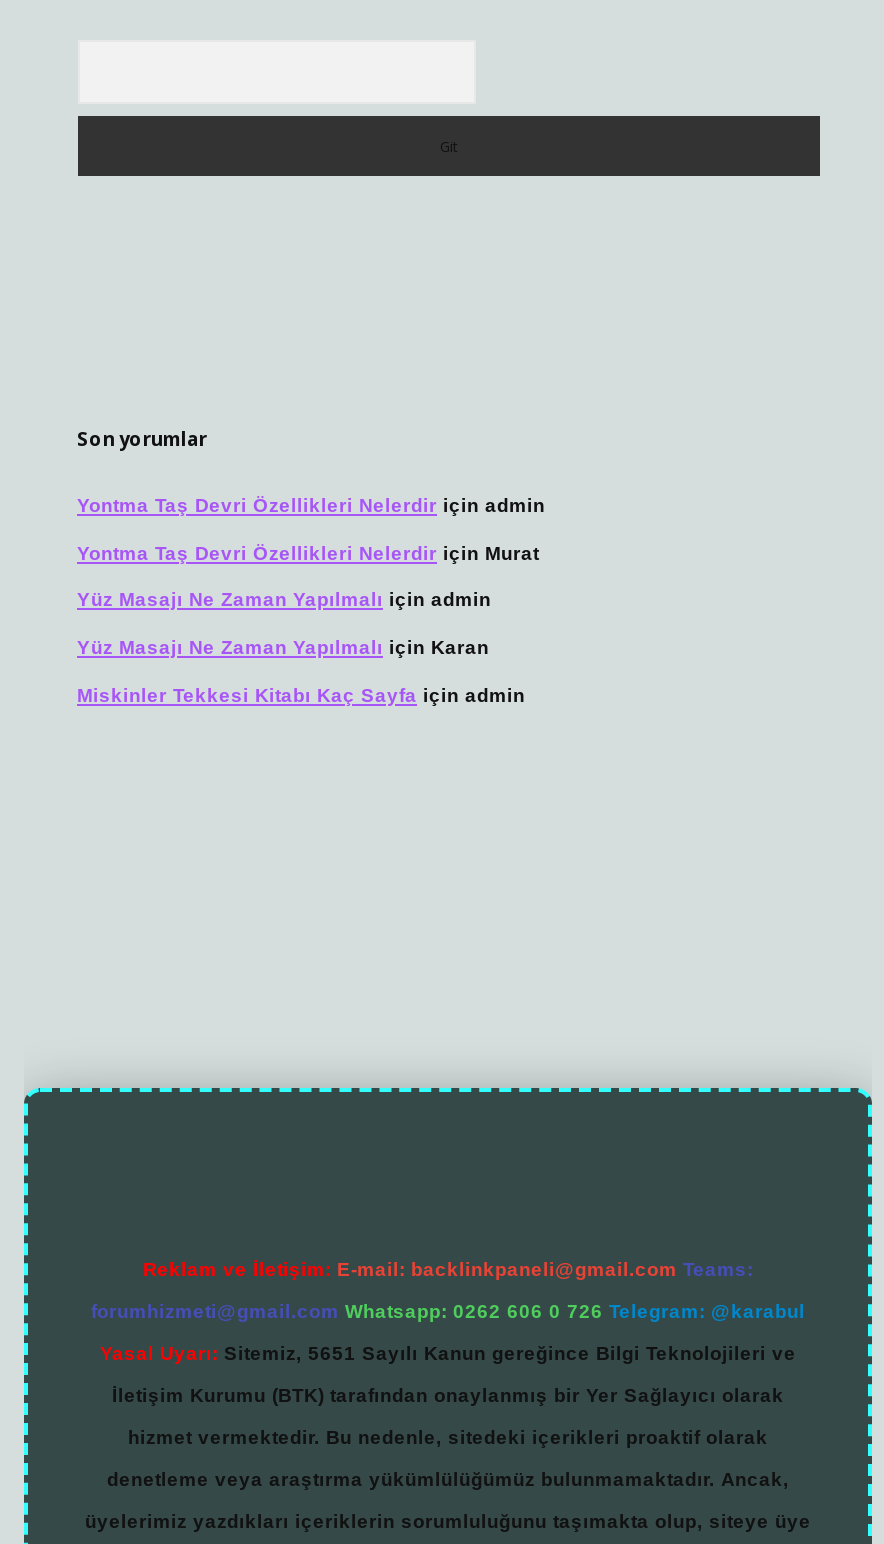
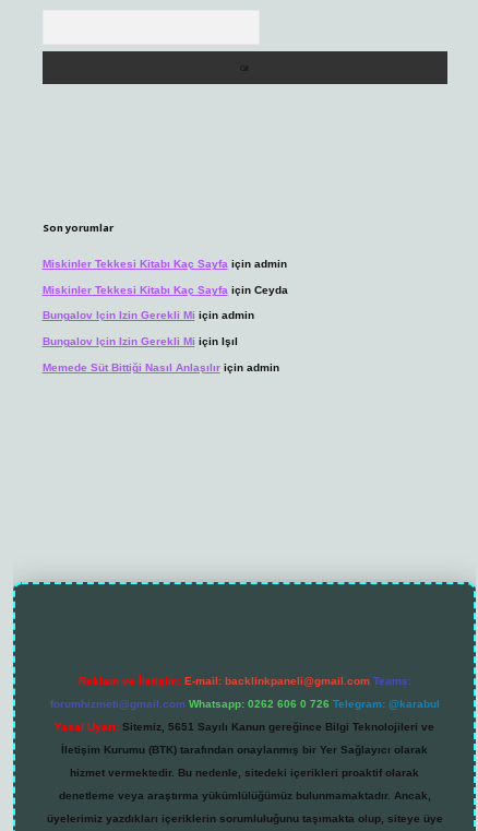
[77,494,545,658] Yontma Taş Devri Özellikleri Nelerdir için admin | Yontma Taş Devri Özellikleri Nelerdir için Murat | Yüz Masajı Ne Zaman Yapılmalı için admin | Yüz Masajı Ne Zaman Yapılmalı için Karan -> none
moved [77,683,525,705] -> [42,258,286,270]: Miskinler Tekkesi Kitabı Kaç Sayfa için admin
none -> [42,284,288,373] Miskinler Tekkesi Kitabı Kaç Sayfa için Ceyda | Bungalov Için Izin Gerekli Mi için admin | Bungalov Için Izin Gerekli Mi için Işıl | Memede Süt Bittiği Nasıl Anlaşılır için admin

